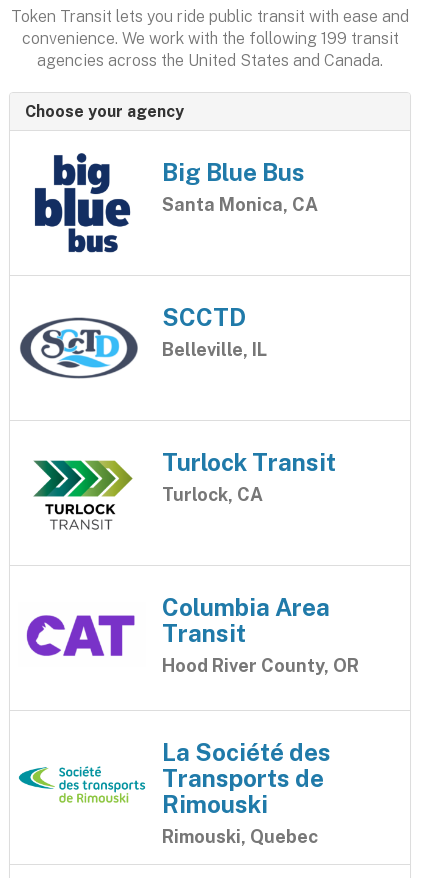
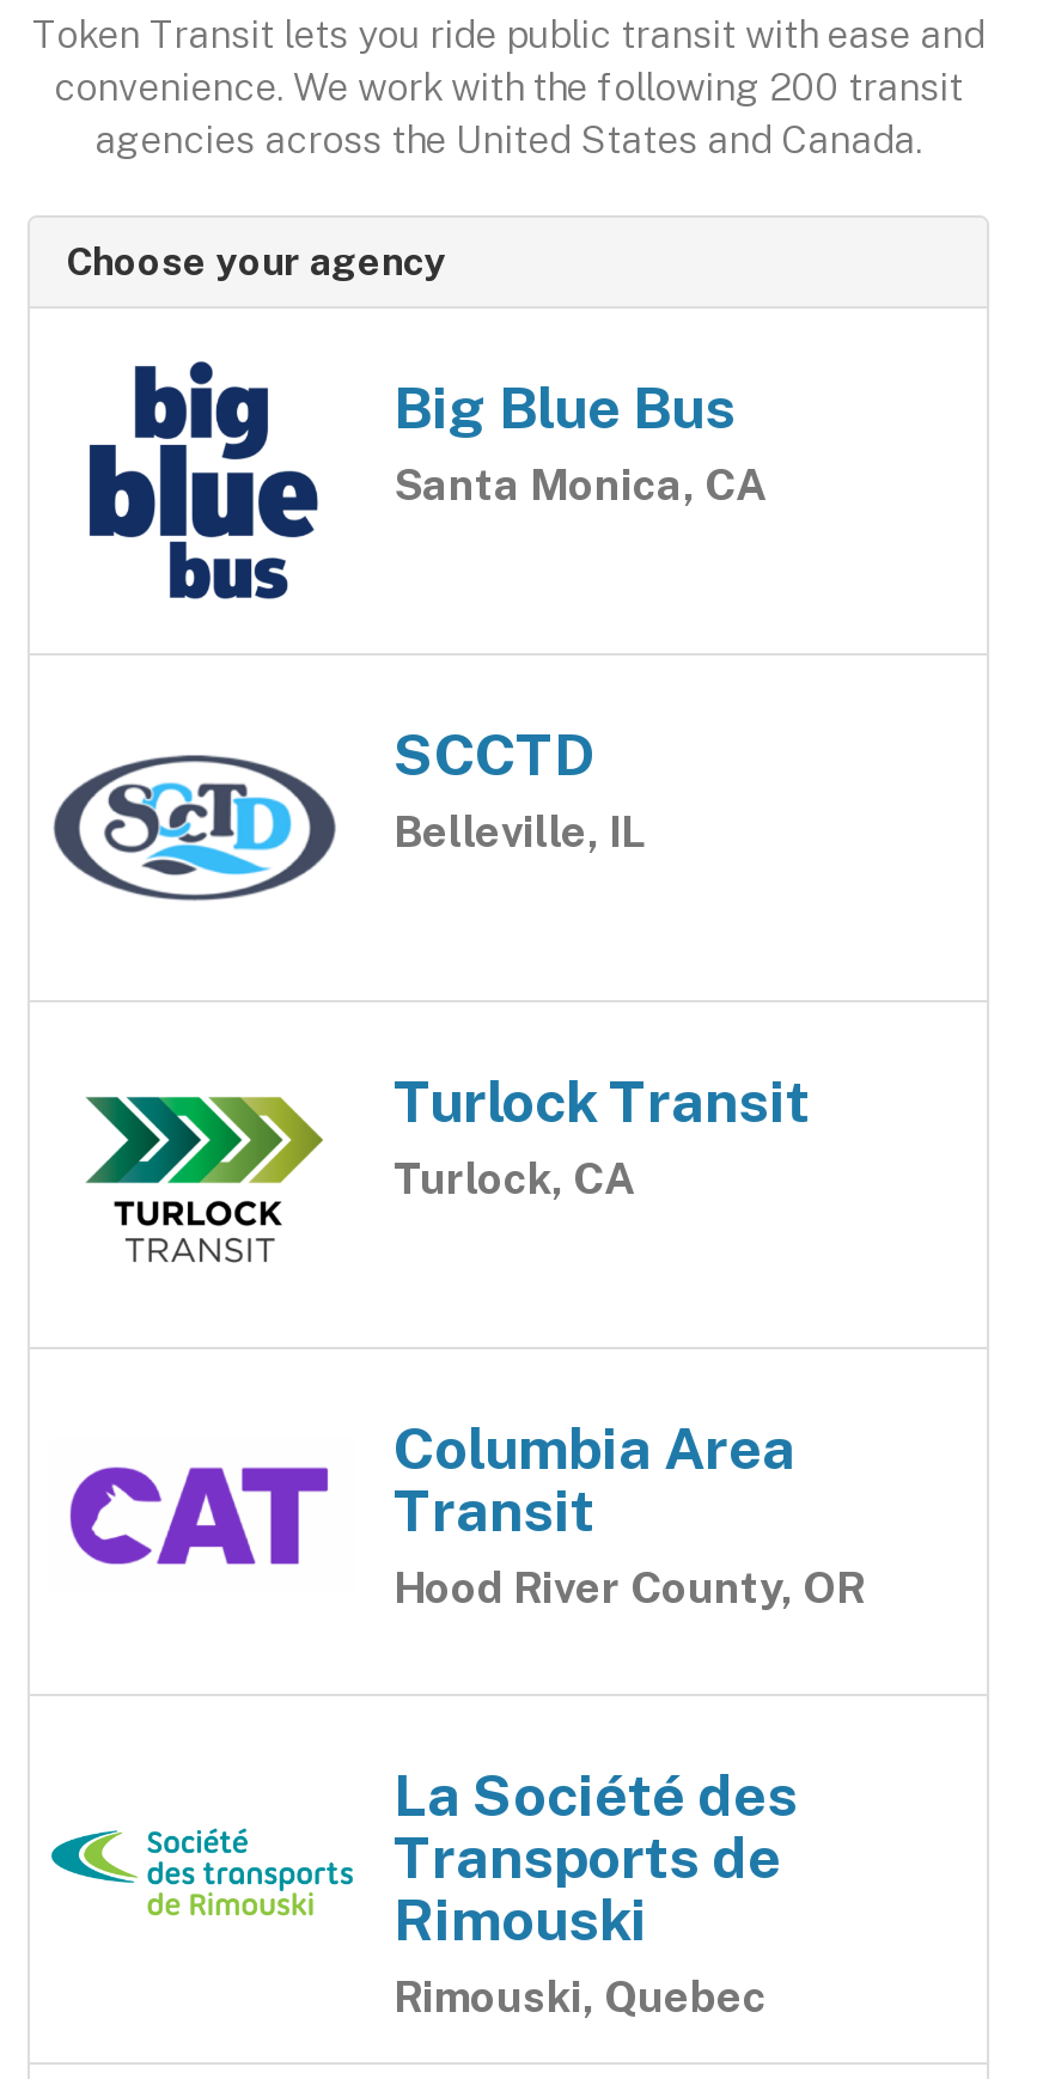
[21,29,398,48] convenience. We work with the following 199 transit -> [54,65,963,110] convenience. We work with the following 200 transit

